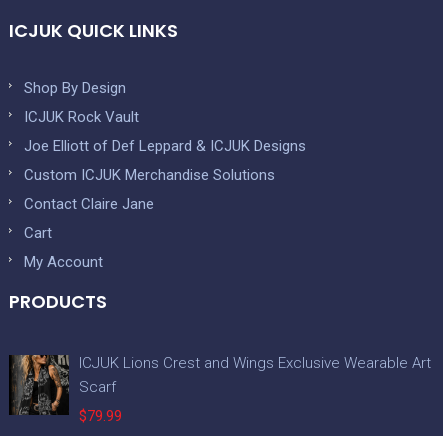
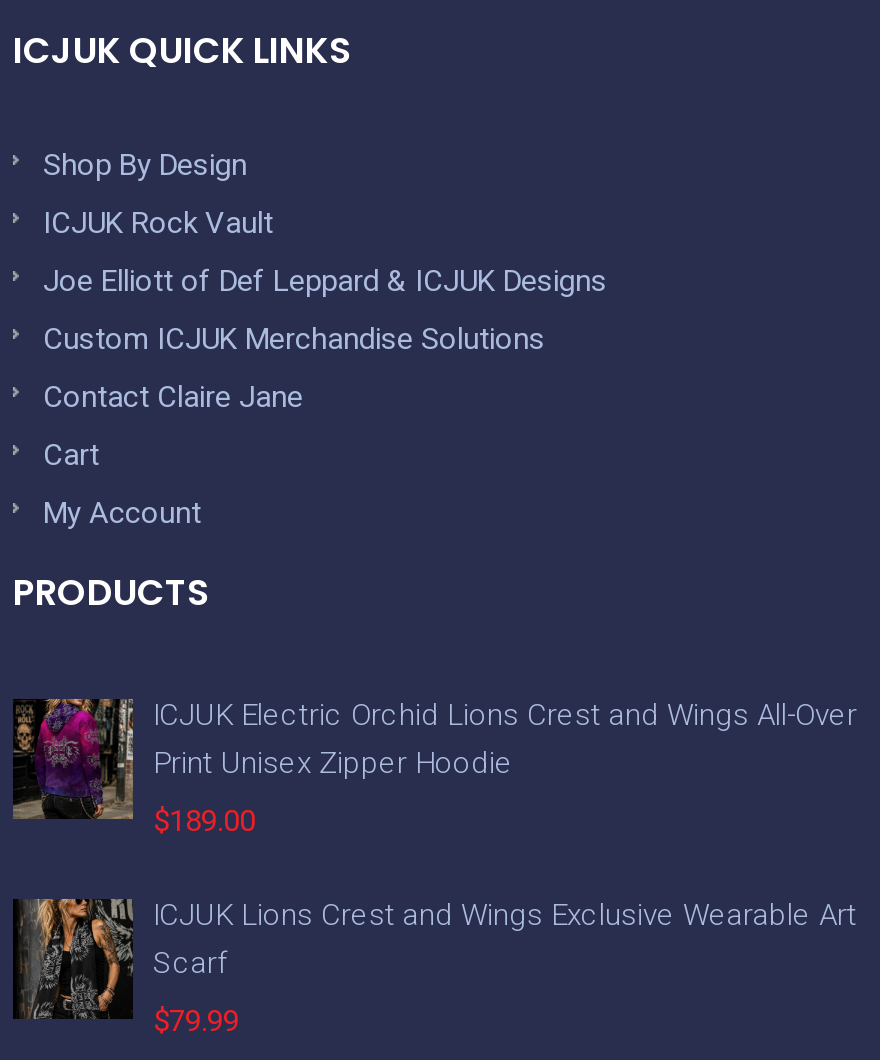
none -> [13,696,857,838] [image] | ICJUK Electric Orchid Lions Crest and Wings All-Over | Print Unisex Zipper Hoodie | $189.00

